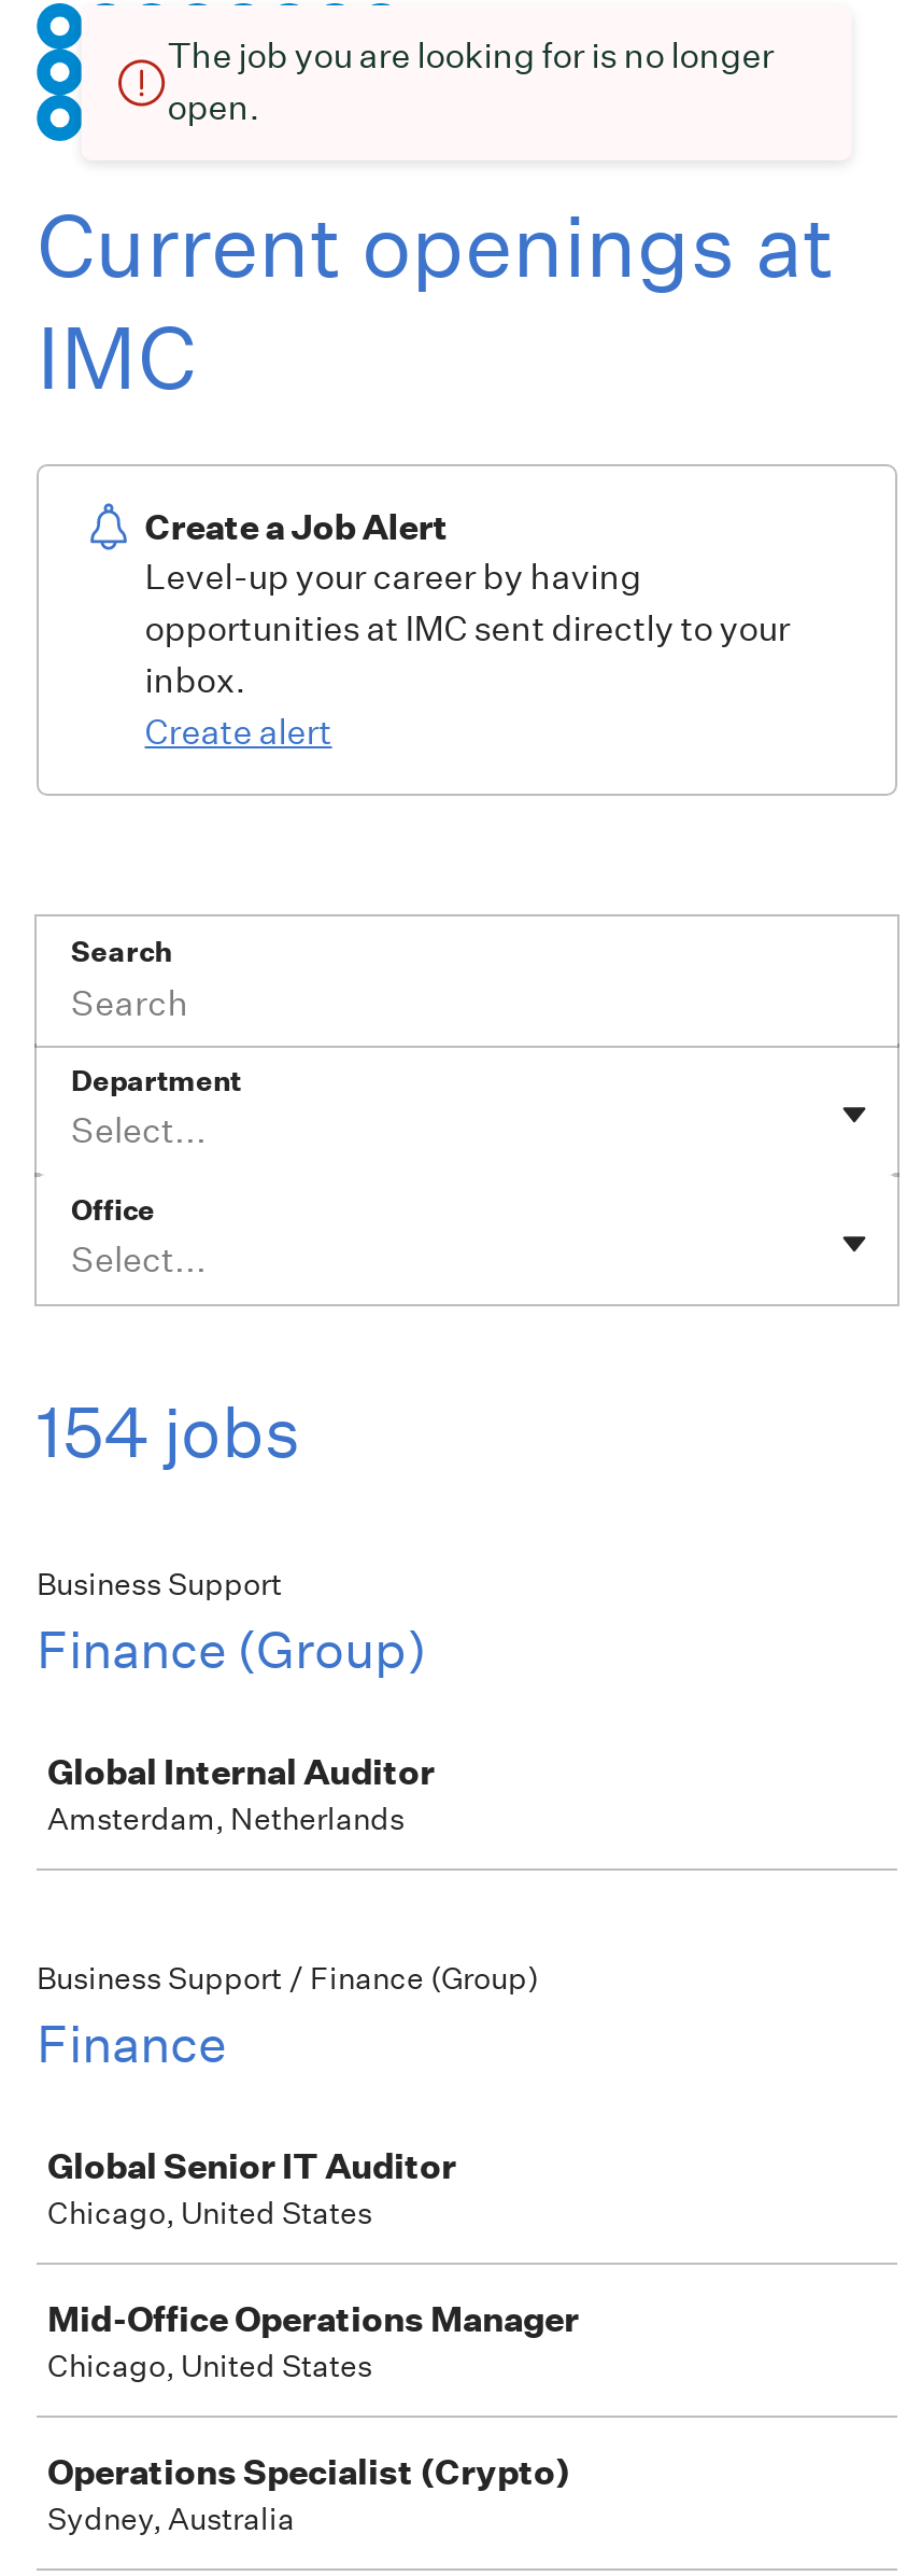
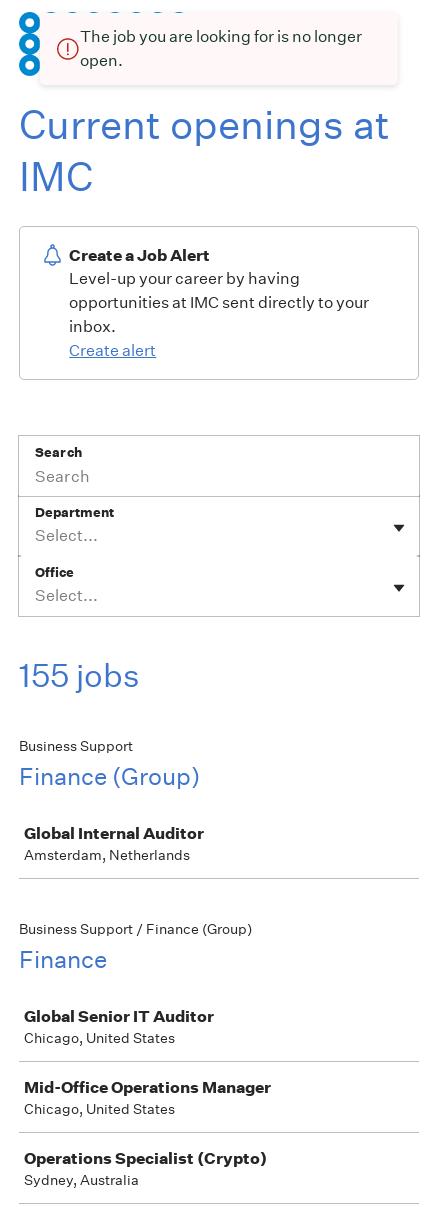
[37,1390,301,1474] 154 jobs -> [19,656,140,695] 155 jobs

